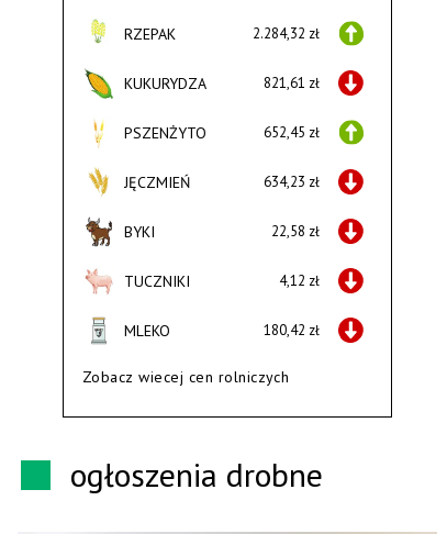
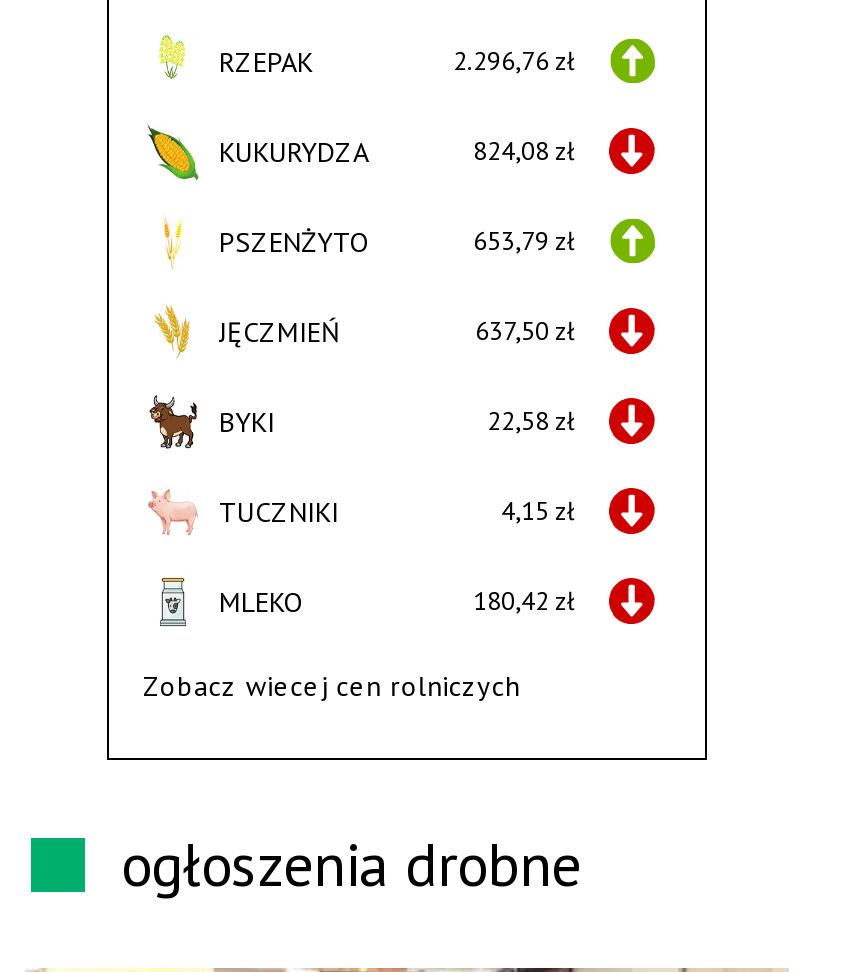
[253,24,320,43] 2.284,32 zł -> [453,44,575,78] 2.296,76 zł
[264,74,320,92] 821,61 zł -> [473,134,575,168] 824,08 zł
[264,123,320,142] 652,45 zł -> [473,224,575,258] 653,79 zł
[264,172,320,191] 634,23 zł -> [475,314,575,348] 637,50 zł
[279,271,320,290] 4,12 zł -> [501,494,575,528] 4,15 zł

